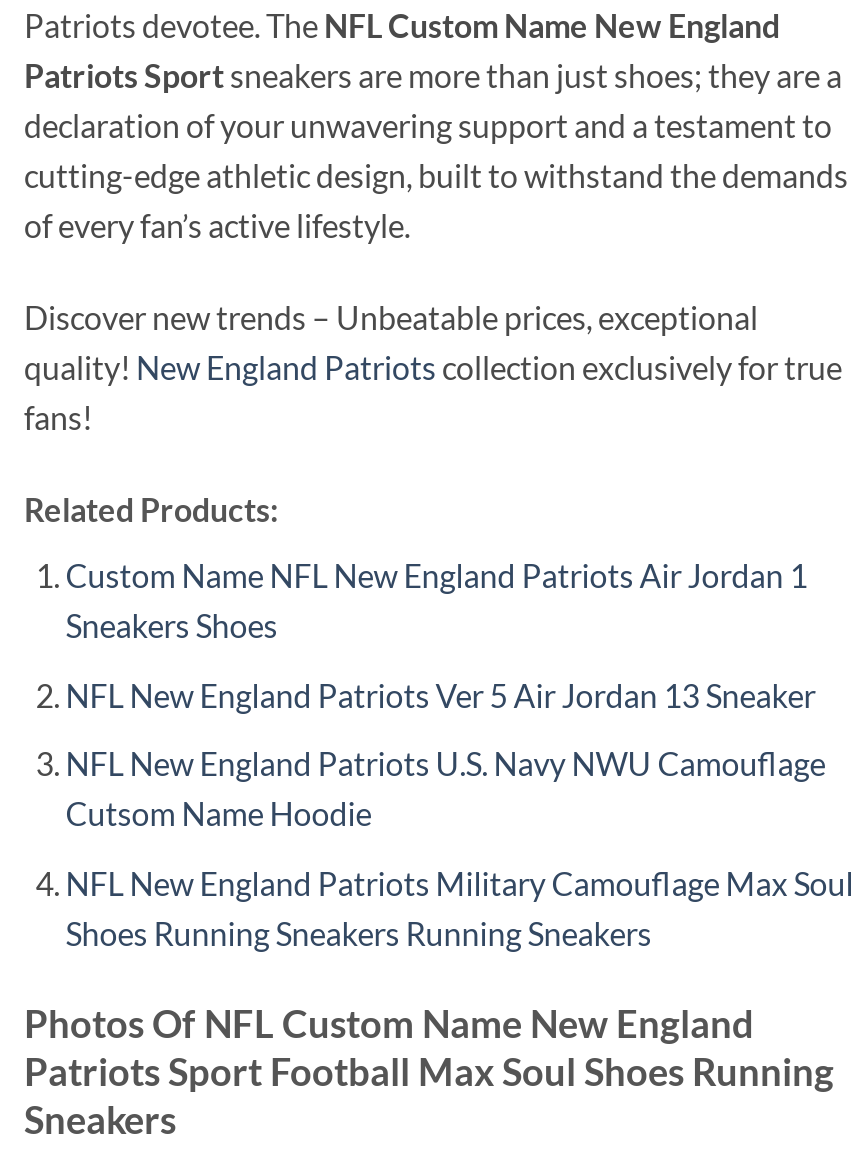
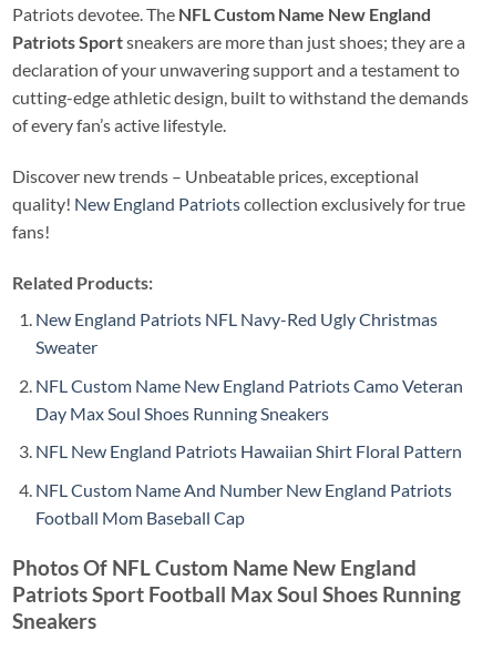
[66,556,808,644] Custom Name NFL New England Patriots Air Jordan 1 | Sneakers Shoes -> [35,308,437,357] New England Patriots NFL Navy-Red Ugly Christmas | Sweater
[66,675,816,713] NFL New England Patriots Ver 5 Air Jordan 13 Sneaker -> [35,374,463,423] NFL Custom Name New England Patriots Camo Veteran | Day Max Soul Shoes Running Sneakers
[66,744,826,832] NFL New England Patriots U.S. Navy NWU Camouflage | Cutsom Name Hoodie -> [35,441,462,462] NFL New England Patriots Hawaiian Shirt Floral Pattern
[66,864,854,952] NFL New England Patriots Military Camouflage Max Soul | Shoes Running Sneakers Running Sneakers -> [35,479,452,528] NFL Custom Name And Number New England Patriots | Football Mom Baseball Cap

